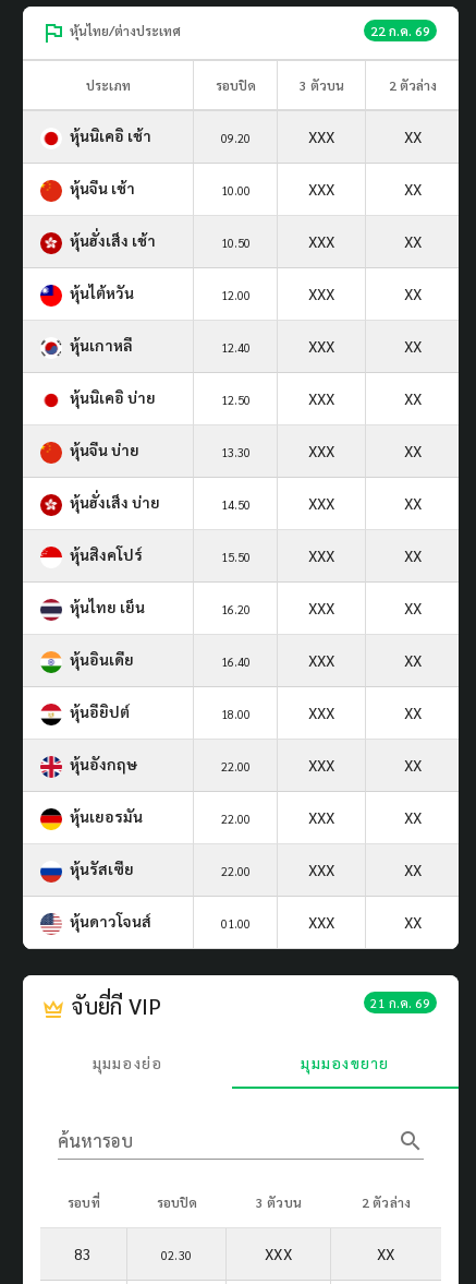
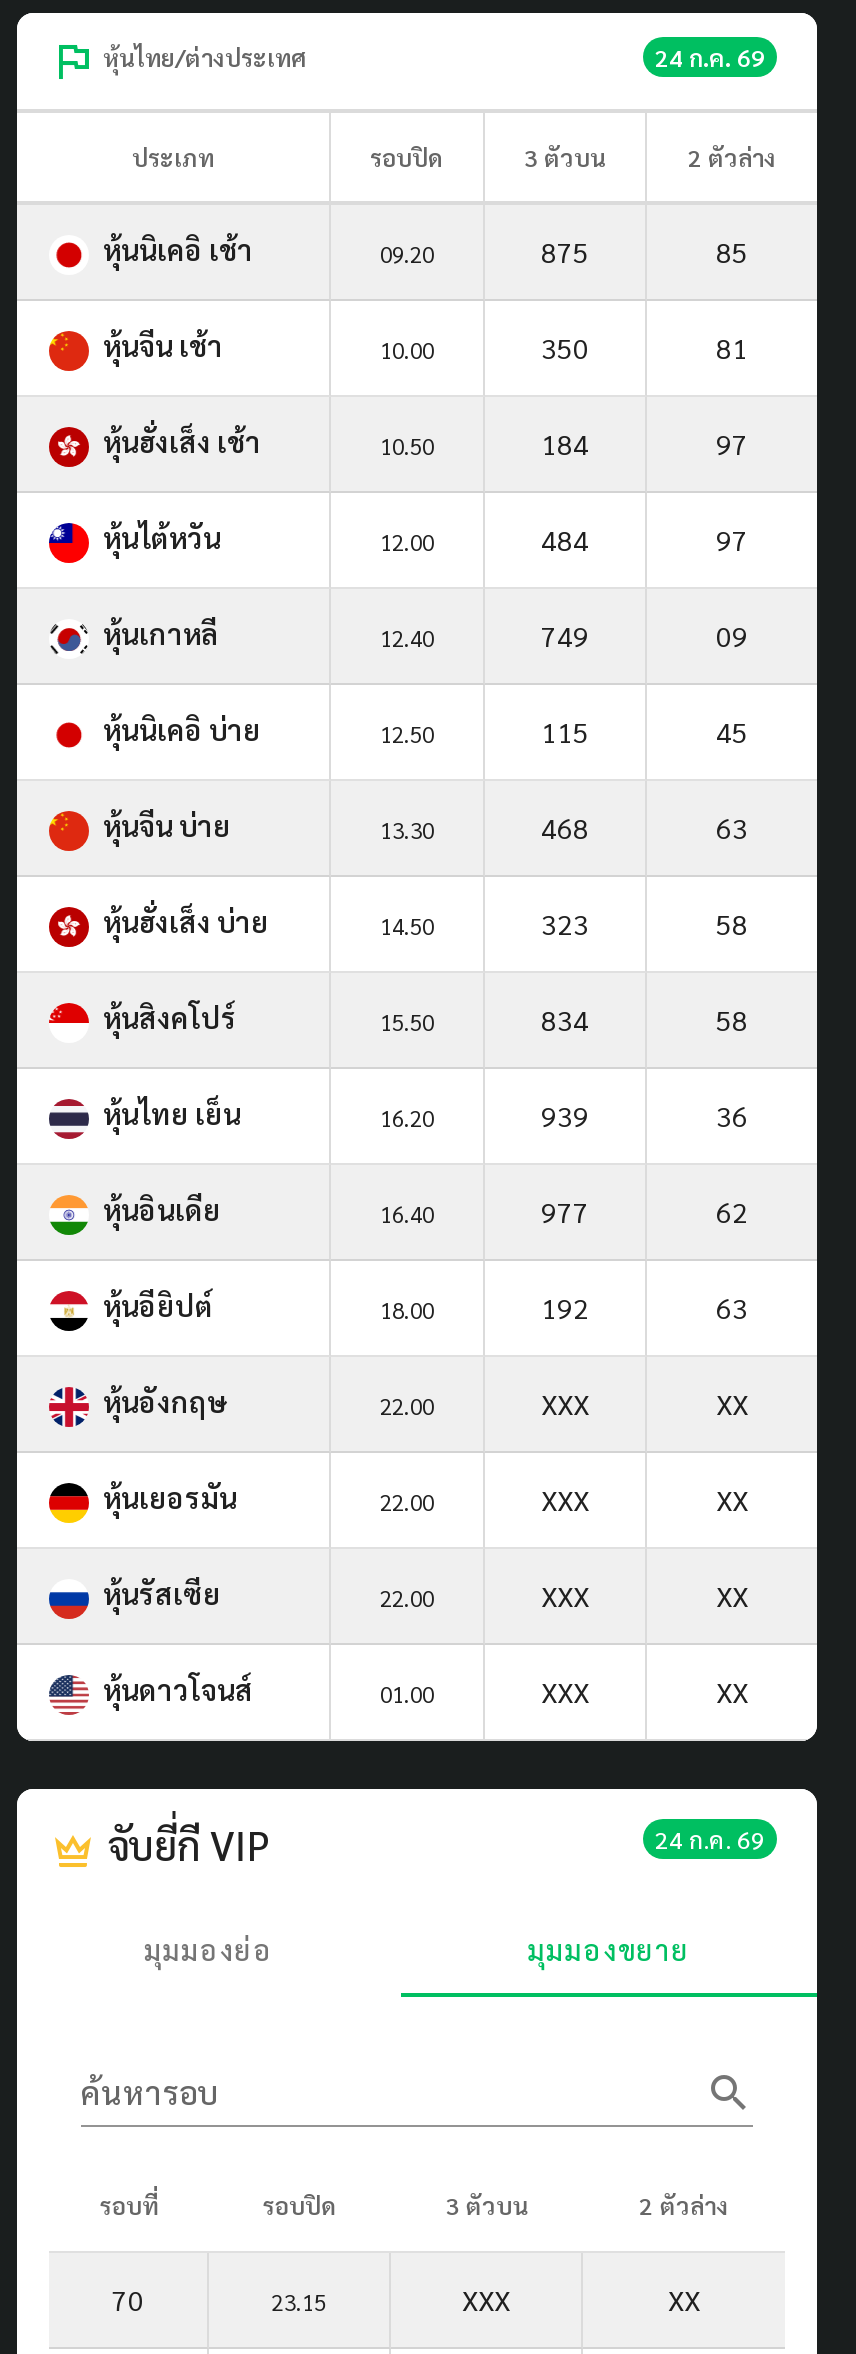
[370,22,430,39] 22 ก.ค. 69 -> [655,41,765,73] 24 ก.ค. 69
[308,126,421,146] XXX | XX -> [541,233,748,269] 875 | 85
[308,179,421,198] XXX | XX -> [541,329,748,365] 350 | 81
[308,231,421,251] XXX | XX -> [541,425,748,461] 184 | 97
[308,283,421,303] XXX | XX -> [541,521,748,557] 484 | 97
[308,336,421,355] XXX | XX -> [541,617,748,653] 749 | 09
[308,388,421,408] XXX | XX -> [541,713,748,749] 115 | 45
[308,441,421,460] XXX | XX -> [541,809,748,845] 468 | 63
[308,493,421,513] XXX | XX -> [541,905,748,941] 323 | 58
[308,545,421,565] XXX | XX -> [541,1001,748,1037] 834 | 58
[308,598,421,617] XXX | XX -> [541,1097,748,1133] 939 | 36
[308,650,421,670] XXX | XX -> [541,1193,748,1229] 977 | 62
[308,702,421,722] XXX | XX -> [541,1289,748,1325] 192 | 63
[370,994,430,1011] 21 ก.ค. 69 -> [655,1823,765,1855] 24 ก.ค. 69
[75,1243,92,1263] 83 -> [112,2281,144,2317] 70
[161,1247,191,1263] 02.30 -> [271,2287,327,2317] 23.15

